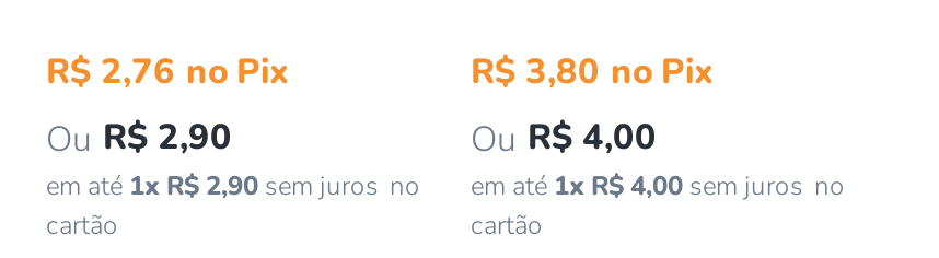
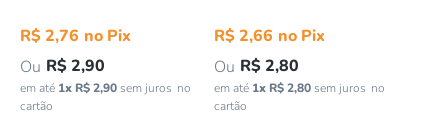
[471,48,803,203] R$ 3,80 | R$ 4,00 | em até 1x R$ 4,00 sem juros -> [214,25,366,96] R$ 2,66 | R$ 2,80 | em até 1x R$ 2,80 sem juros

